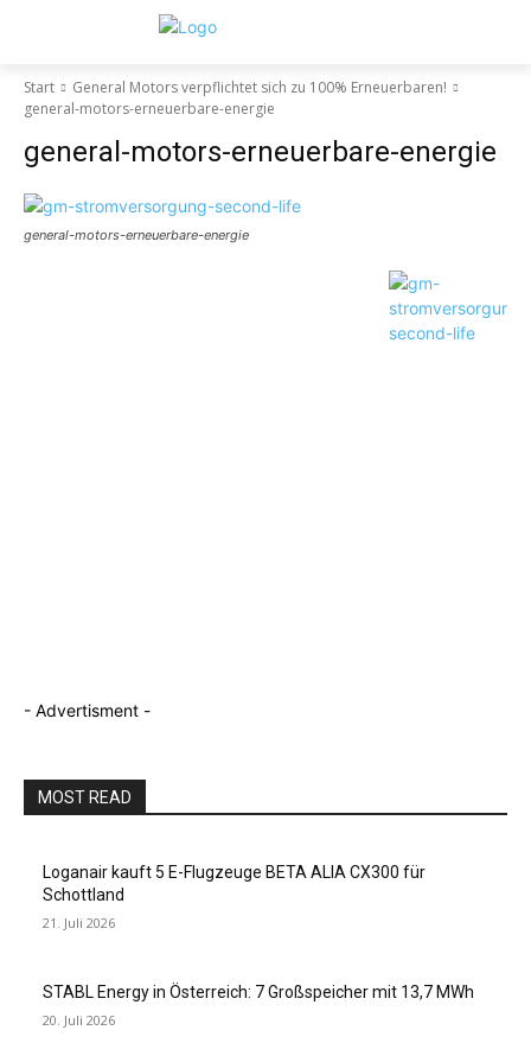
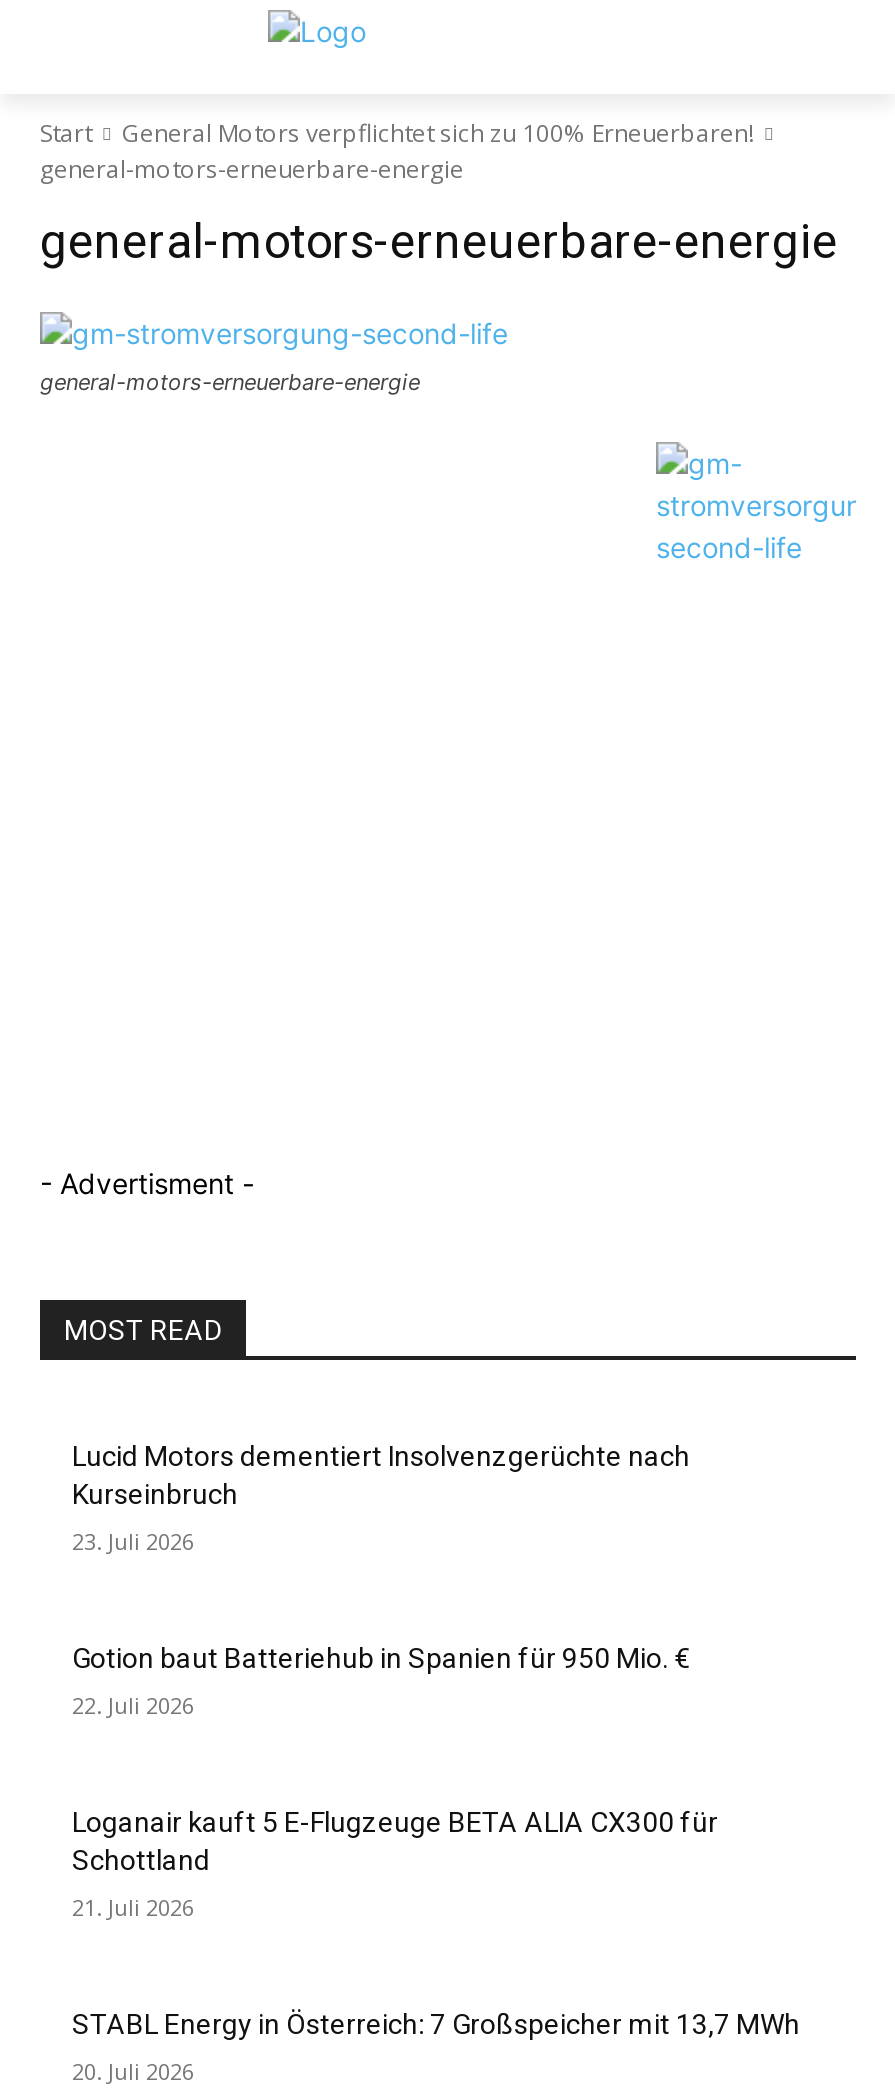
none -> [72,1440,690,1556] Lucid Motors dementiert Insolvenzgerüchte nach | Kurseinbruch | 23. Juli 2026
none -> [72,1642,690,1720] Gotion baut Batteriehub in Spanien für 950 Mio. € | 22. Juli 2026

